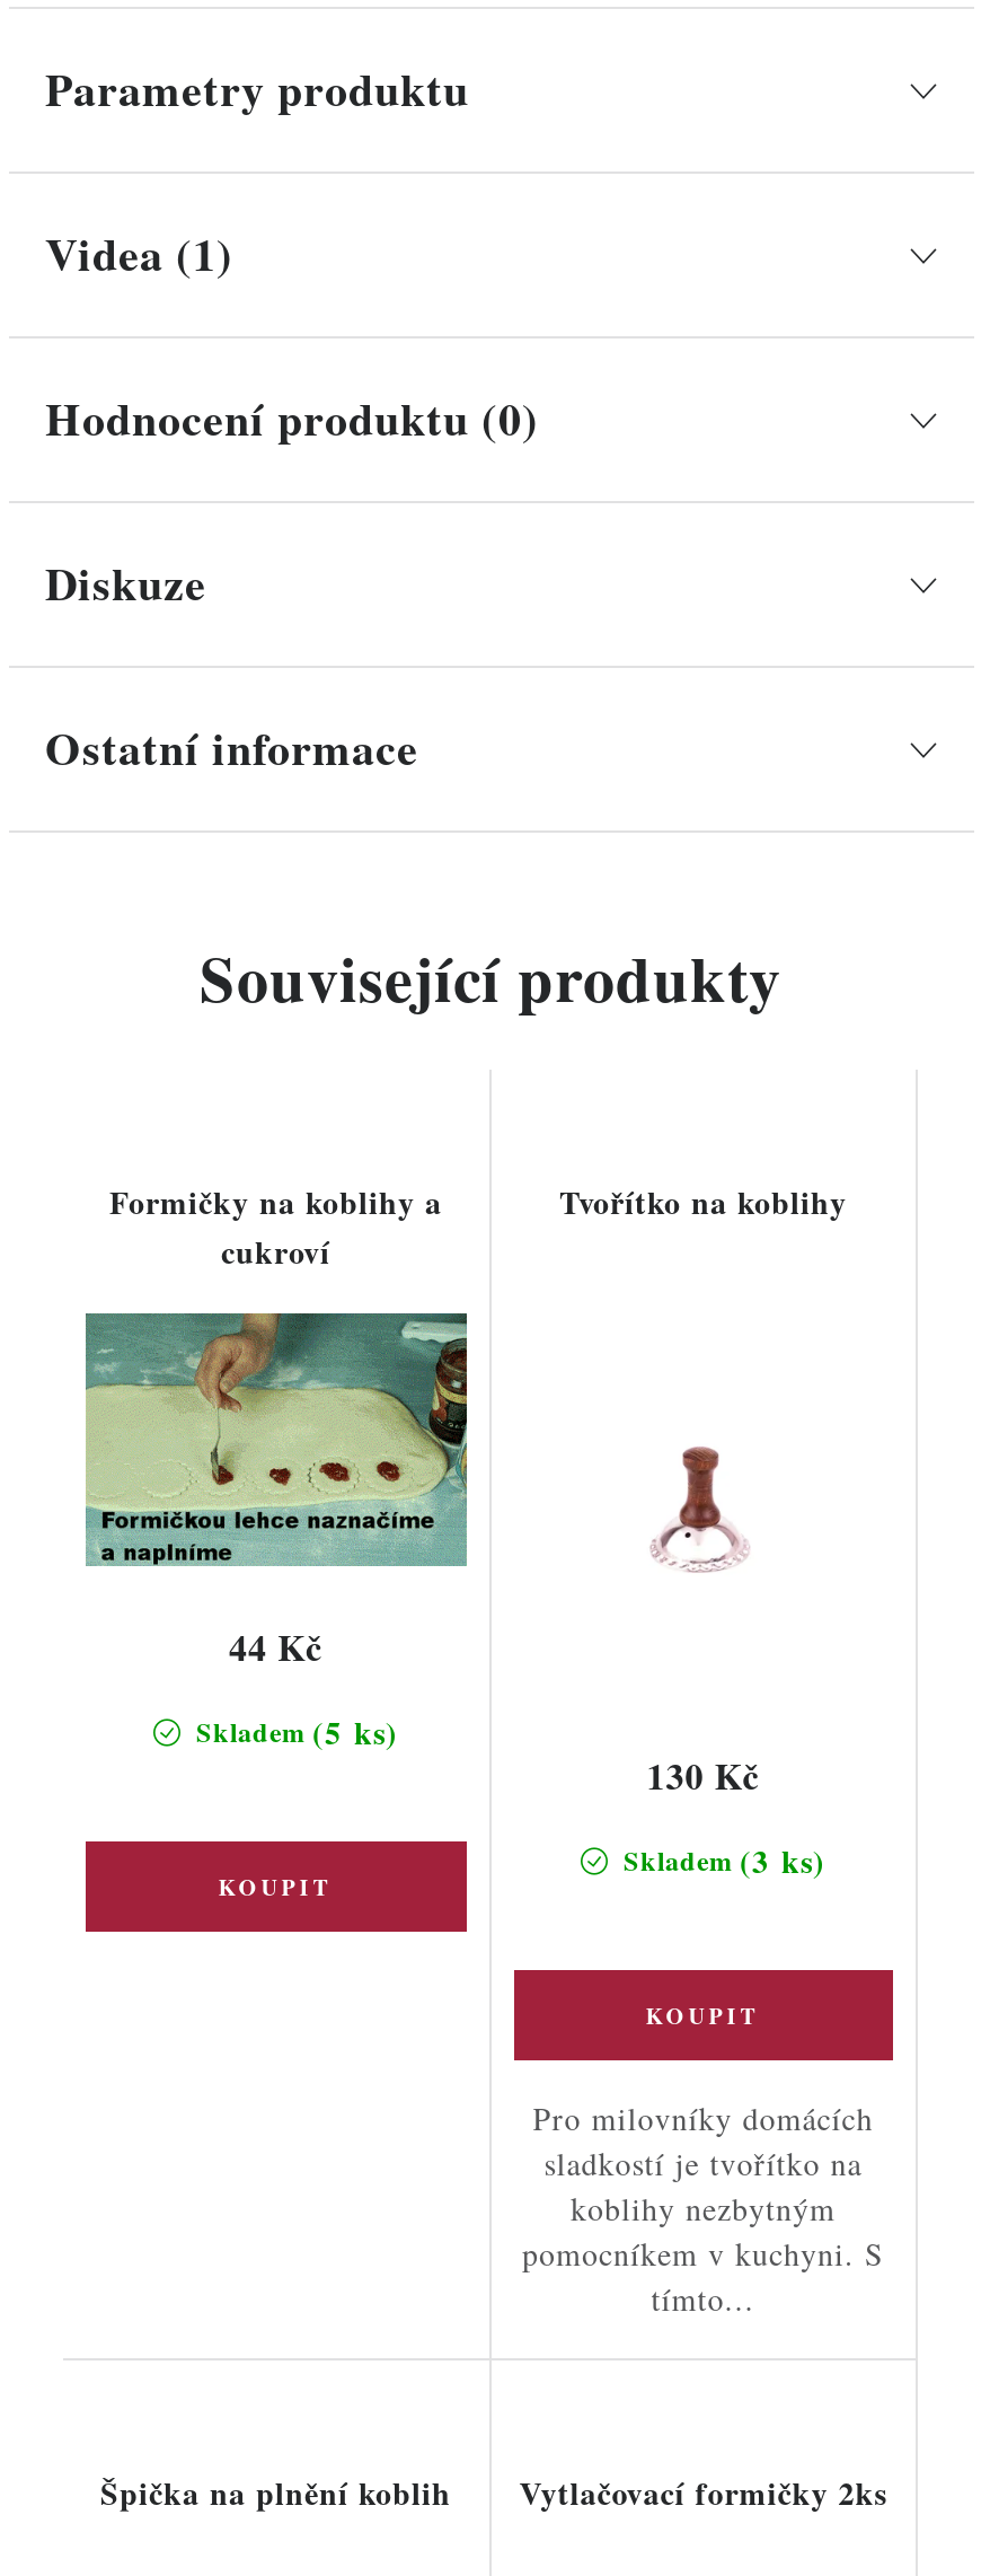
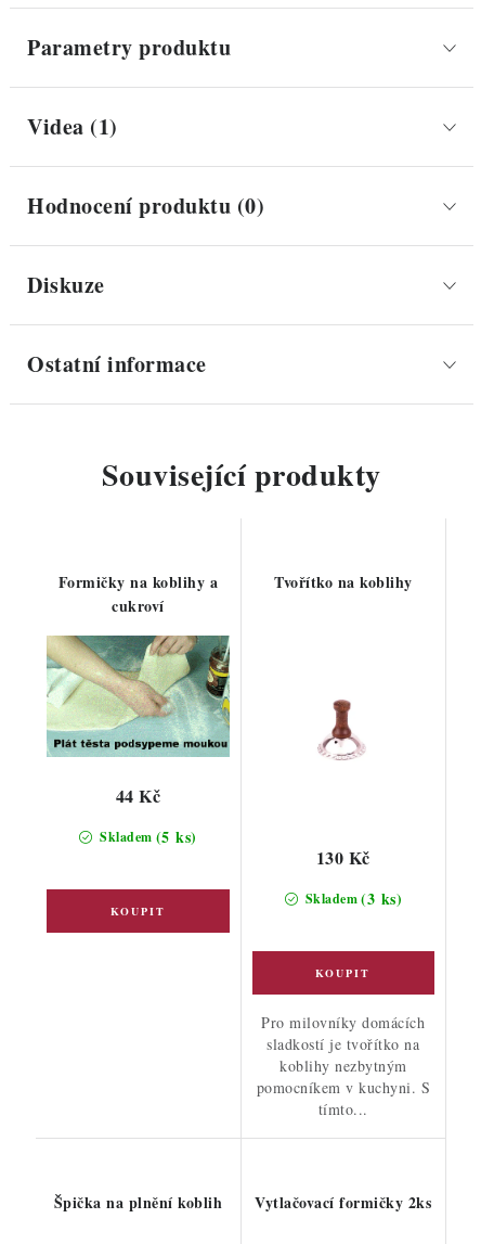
[83,1311,469,1566] [image] -> [45,634,231,756] [image]

